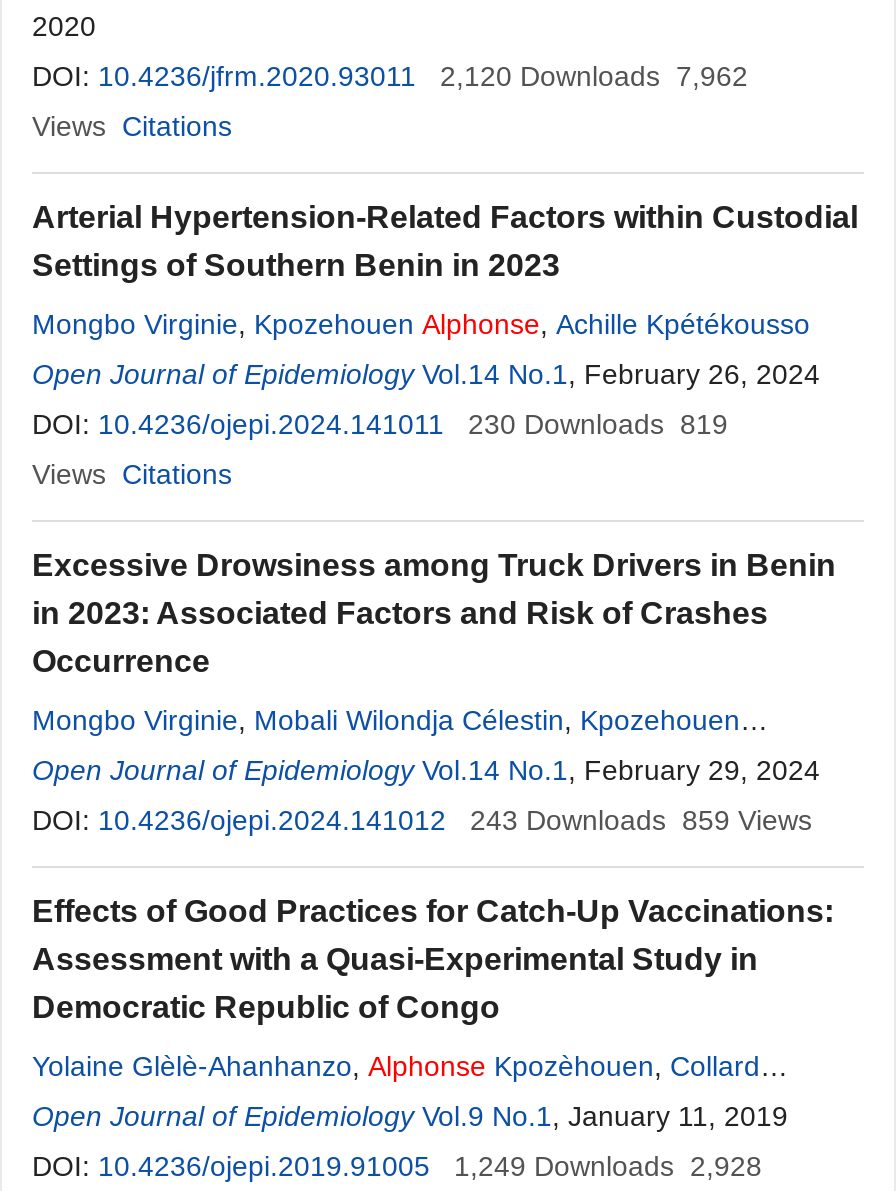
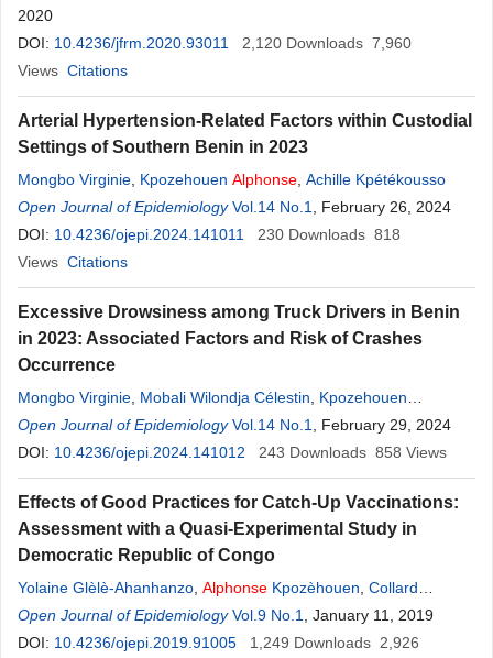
[32,60,748,92] DOI: 10.4236/jfrm.2020.93011 2,120 Downloads 7,962 -> [18,34,412,52] DOI: 10.4236/jfrm.2020.93011 2,120 Downloads 7,960
[32,408,728,440] DOI: 10.4236/ojepi.2024.141011 230 Downloads 819 -> [18,226,401,243] DOI: 10.4236/ojepi.2024.141011 230 Downloads 818
[470,804,812,836] 243 Downloads 859 Views -> [259,443,447,461] 243 Downloads 858 Views
[454,1150,762,1182] 1,249 Downloads 2,928 -> [250,634,419,651] 1,249 Downloads 2,926

